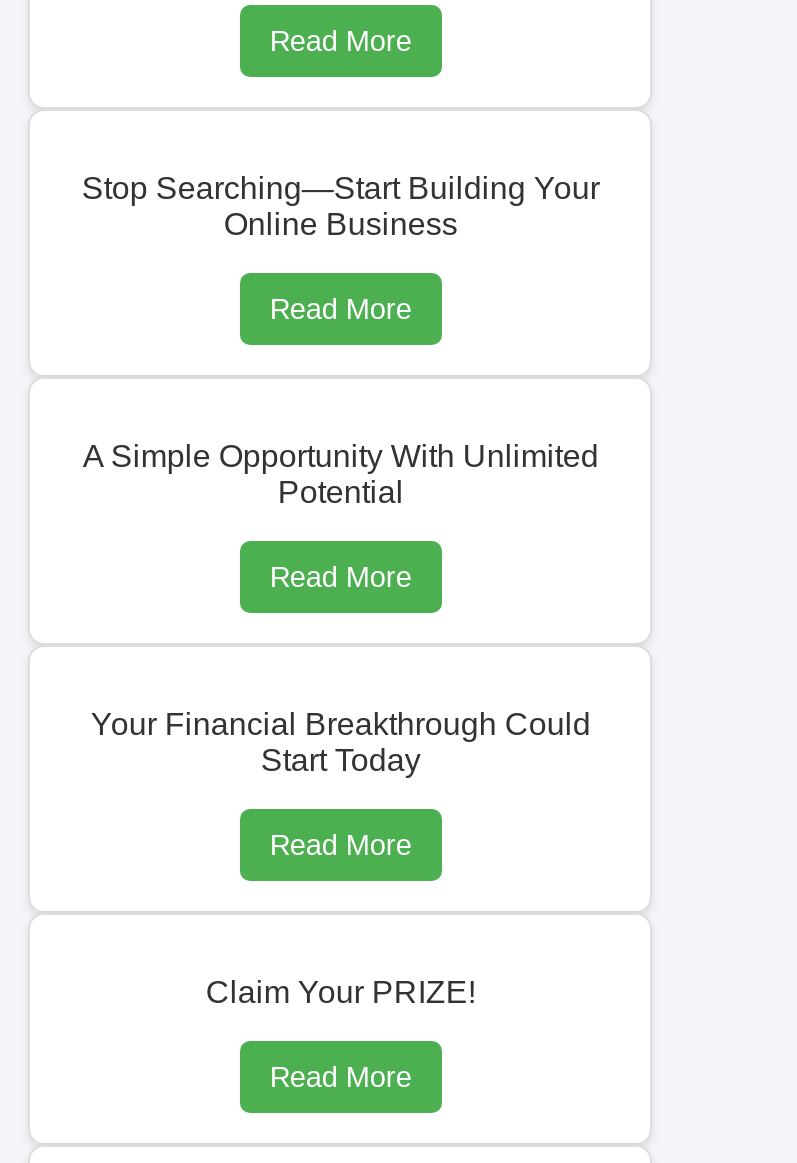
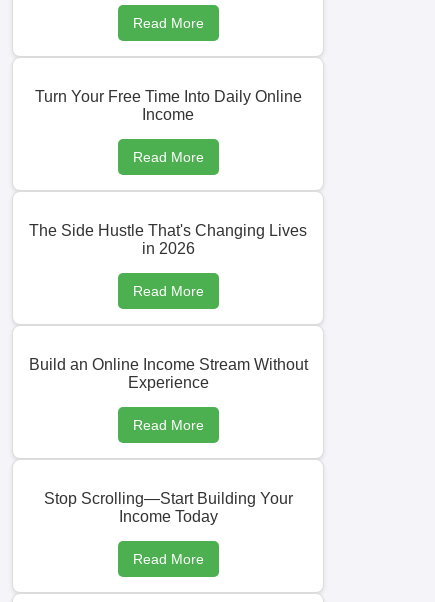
[82,170,600,240] Stop Searching—Start Building Your | Online Business -> [35,88,302,123] Turn Your Free Time Into Daily Online | Income
[83,438,599,508] A Simple Opportunity With Unlimited | Potential -> [29,222,307,257] The Side Hustle That's Changing Lives | in 2026
[91,706,591,776] Your Financial Breakthrough Could | Start Today -> [29,356,308,391] Build an Online Income Stream Without | Experience
[206,974,476,1008] Claim Your PRIZE! -> [44,490,293,525] Stop Scrolling—Start Building Your | Income Today

